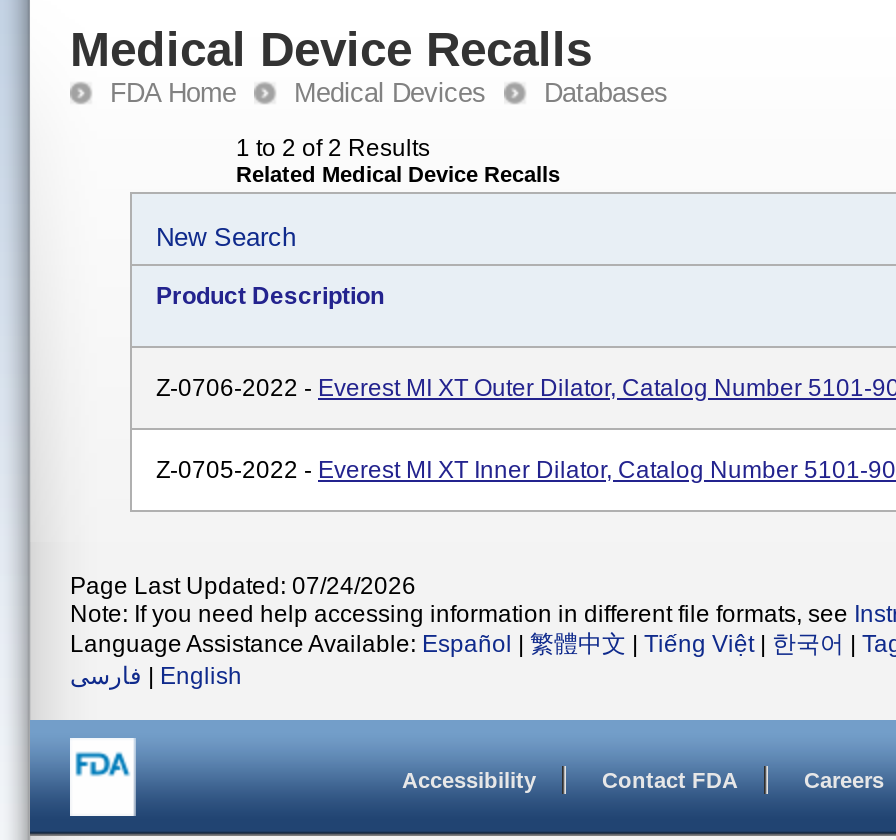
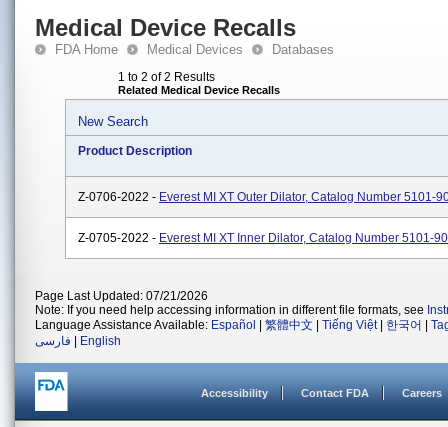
[70,572,416,600] Page Last Updated: 07/24/2026 -> [35,289,208,303] Page Last Updated: 07/21/2026

